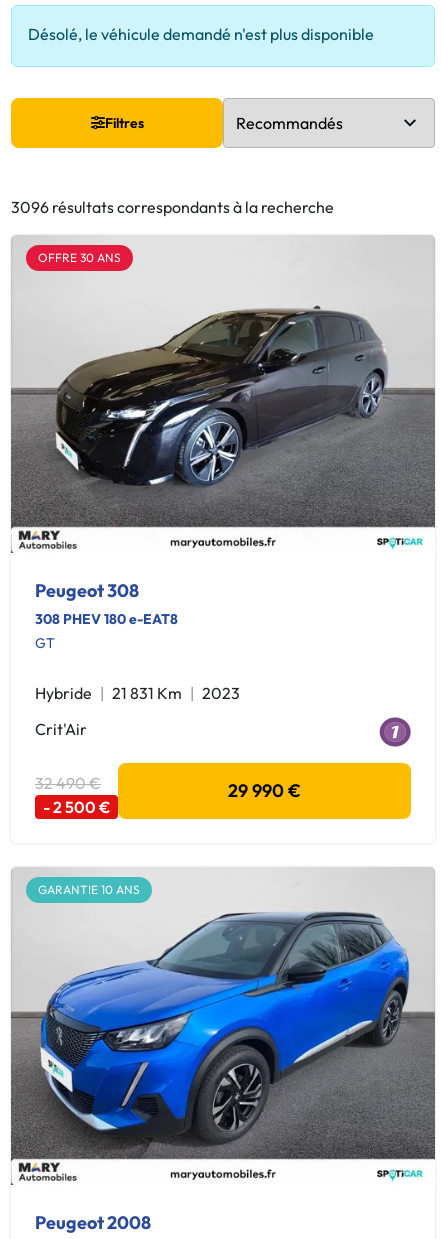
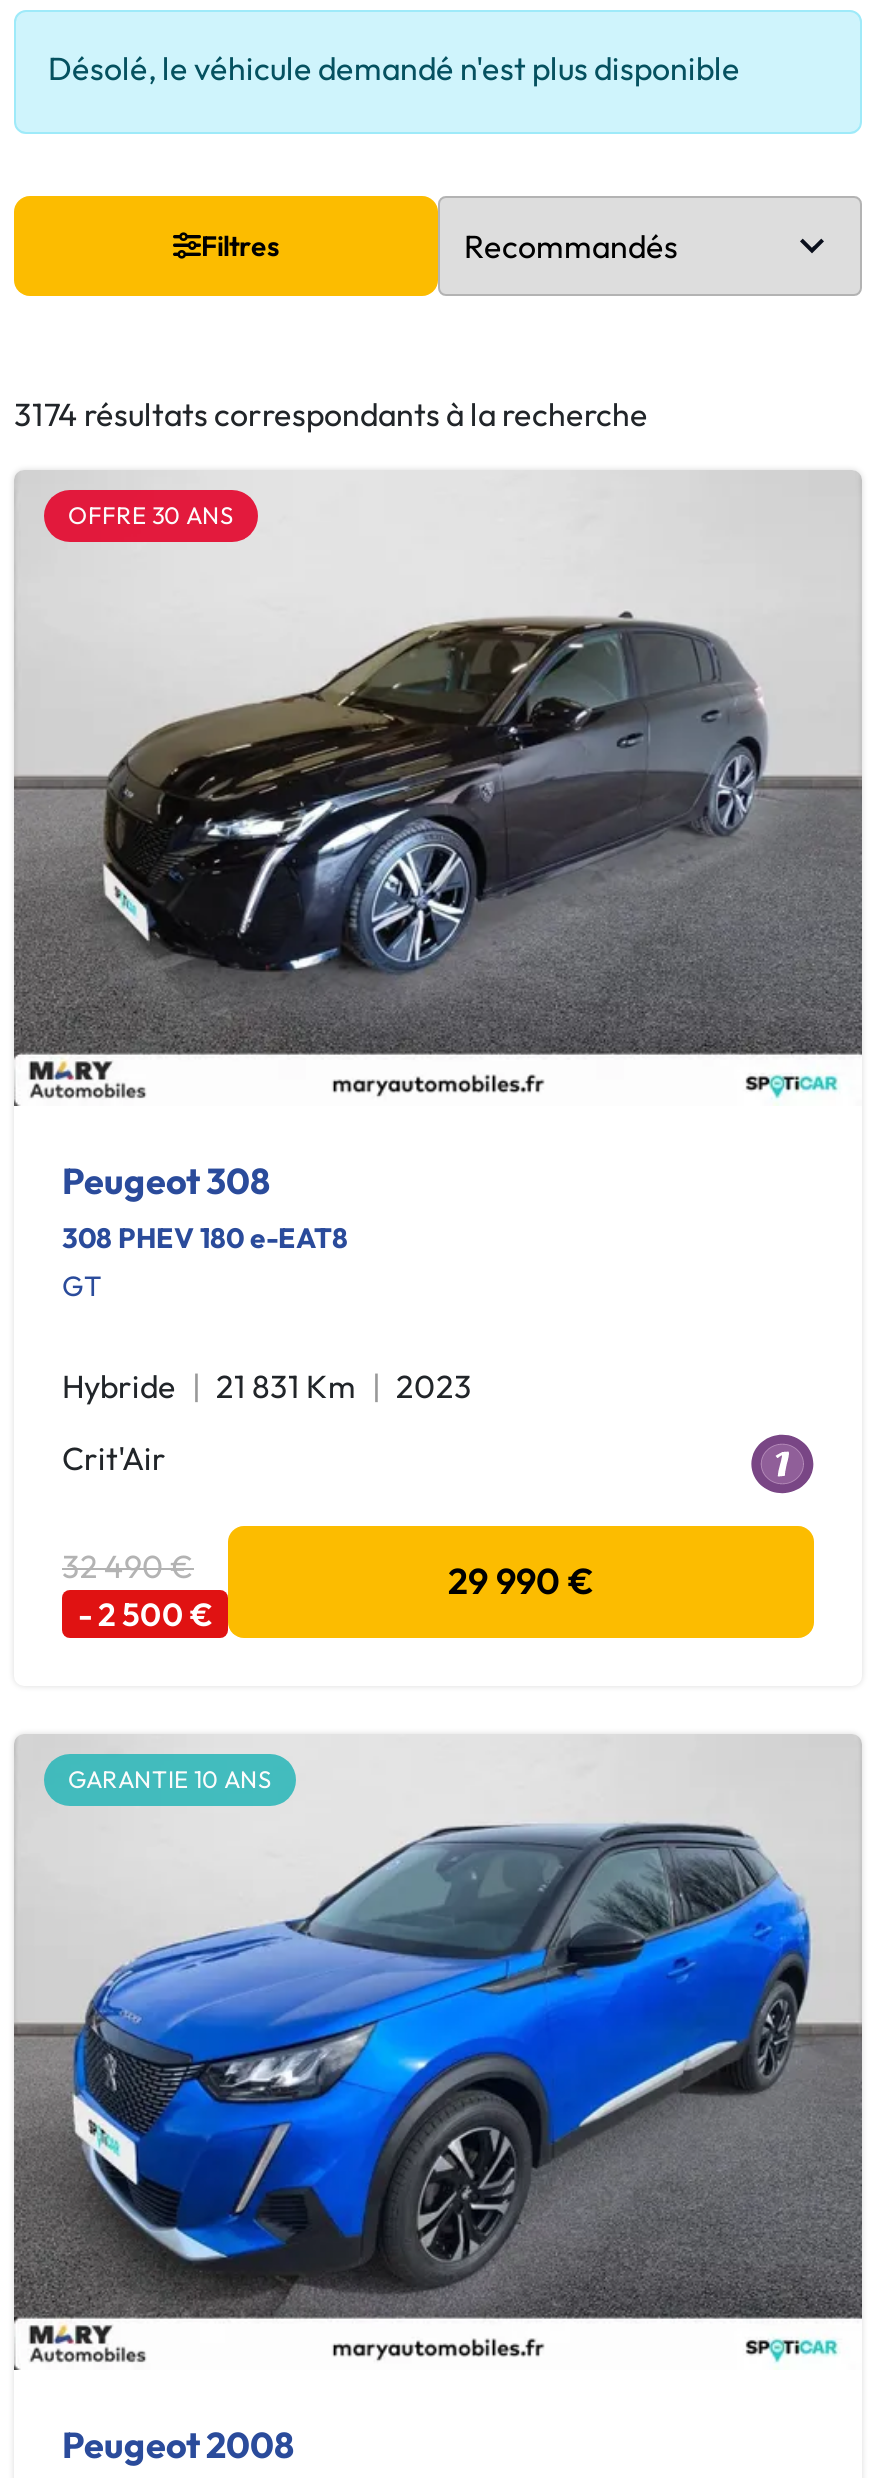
[11,197,334,217] 3096 résultats correspondants à la recherche -> [14,394,648,434] 3174 résultats correspondants à la recherche

